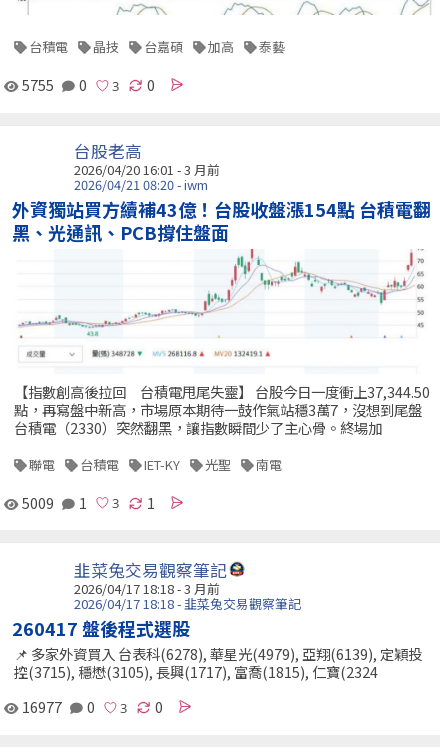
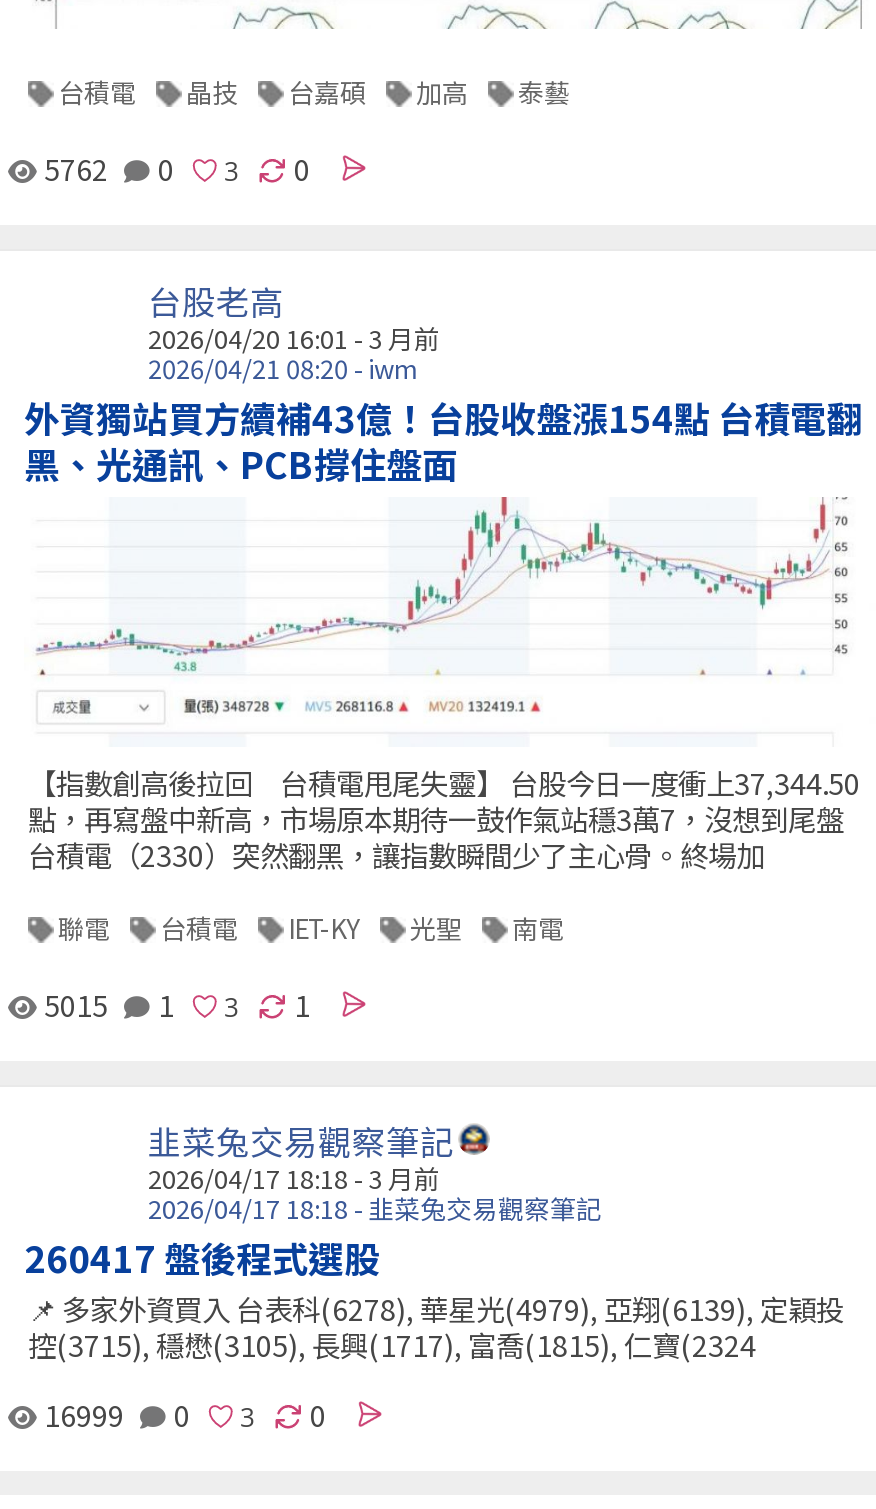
[22,74,87,95] 5755 0 -> [44,148,174,190] 5762 0
[22,492,87,513] 5009 1 -> [44,983,174,1025] 5015 1
[22,696,95,717] 16977 0 -> [44,1393,190,1435] 16999 0

